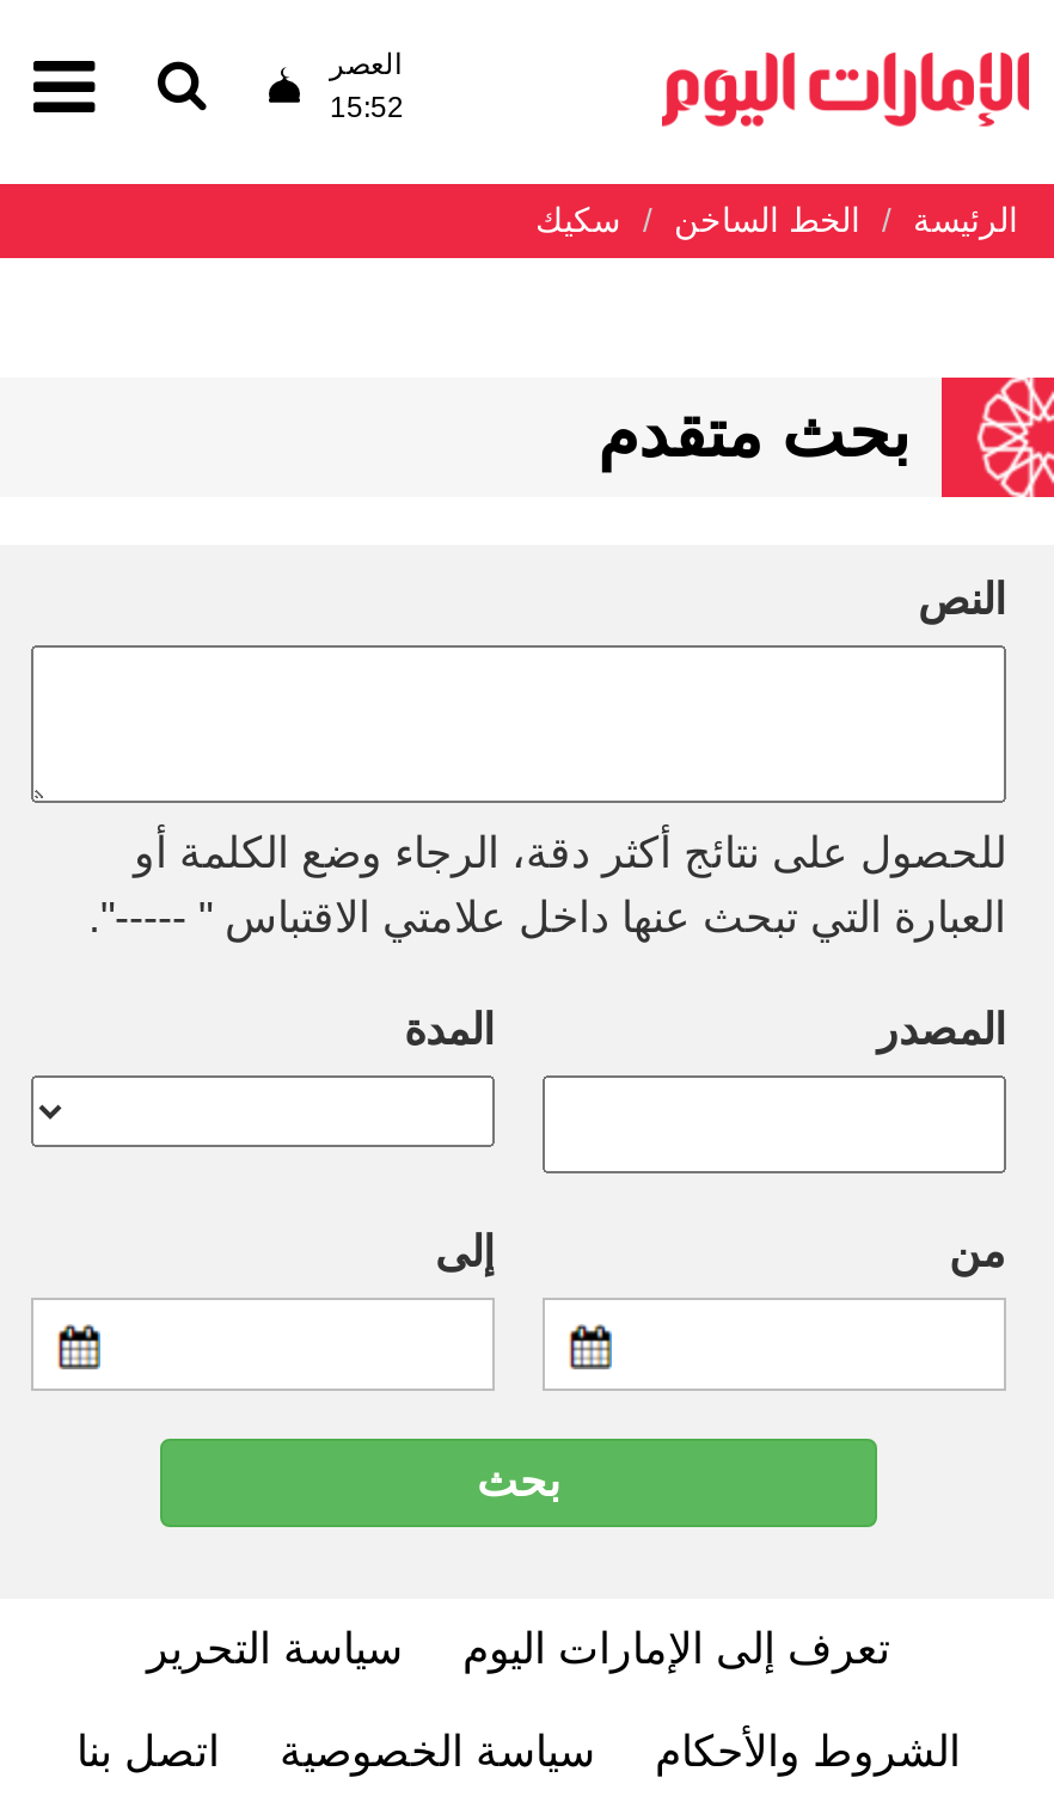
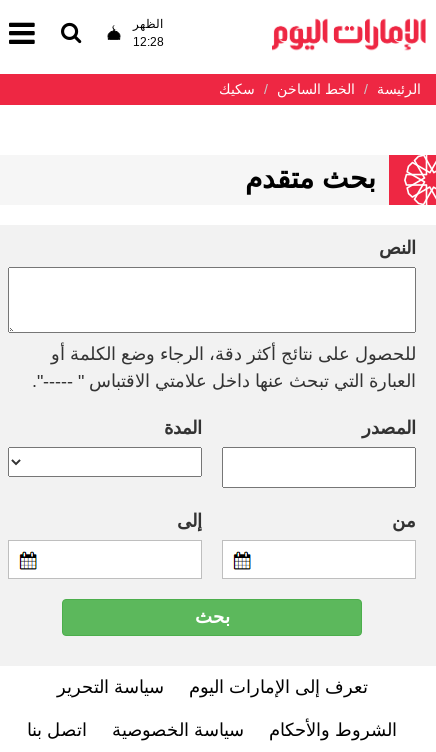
[330,47,404,124] العصر | 15:52 -> [133,17,164,49] الظهر | 12:28

